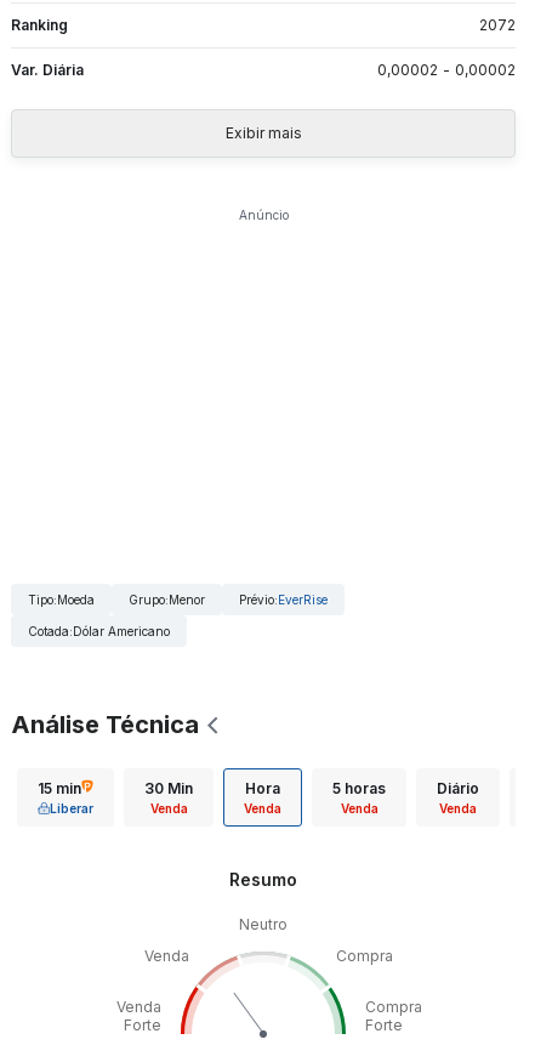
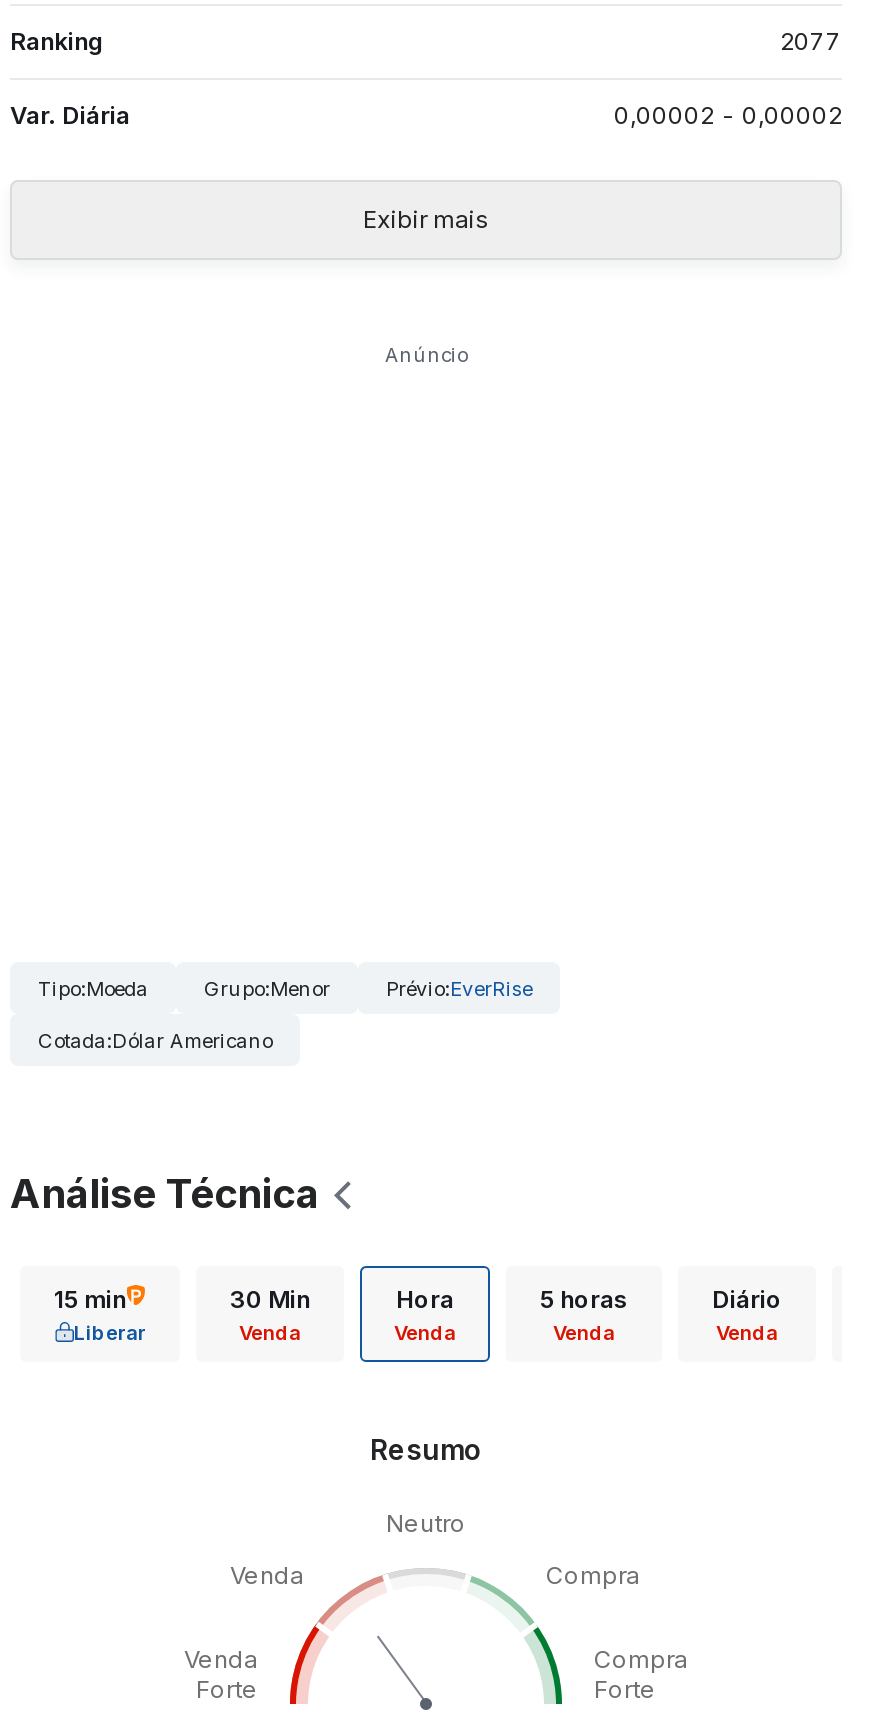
[479,16,516,34] 2072 -> [780,26,842,56] 2077

